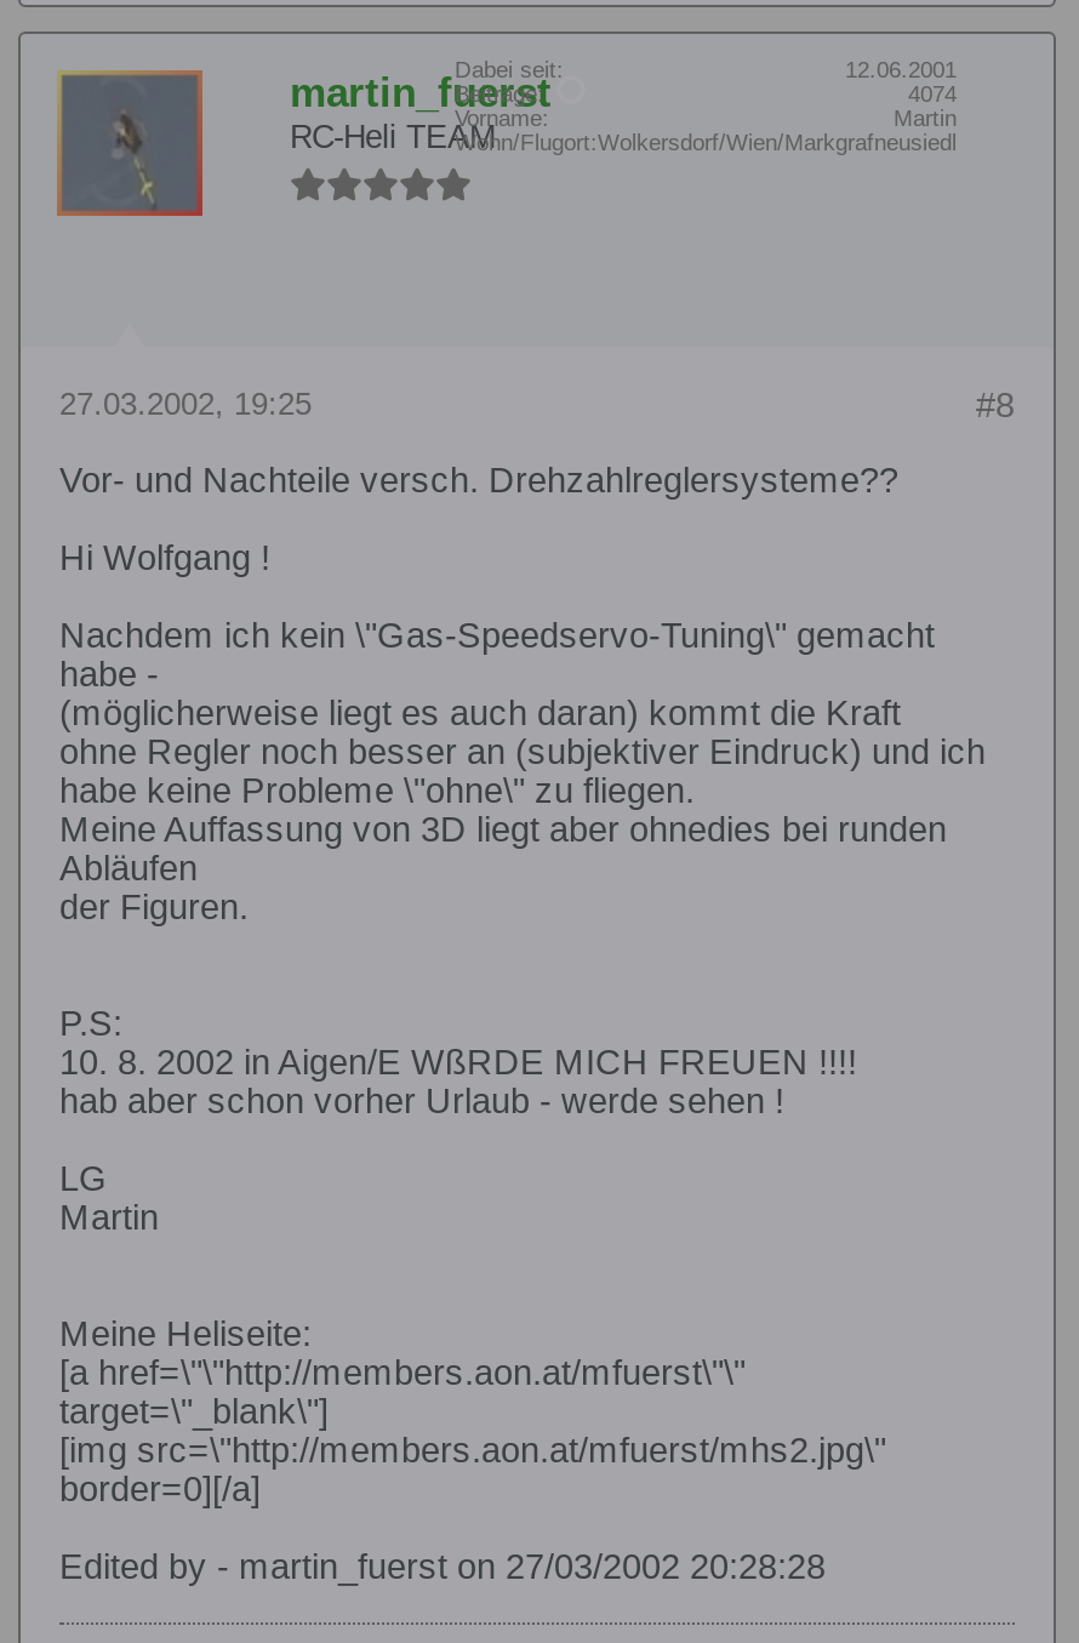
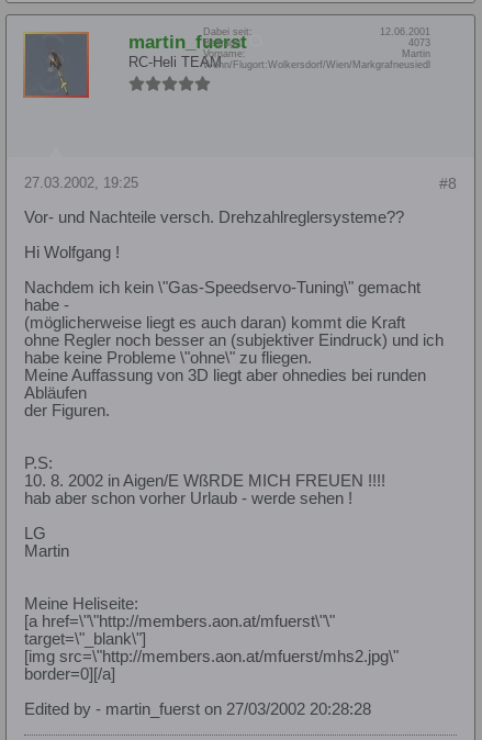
[908,83,957,107] 4074 -> [408,38,430,49] 4073

